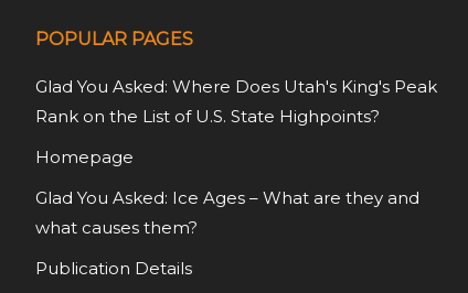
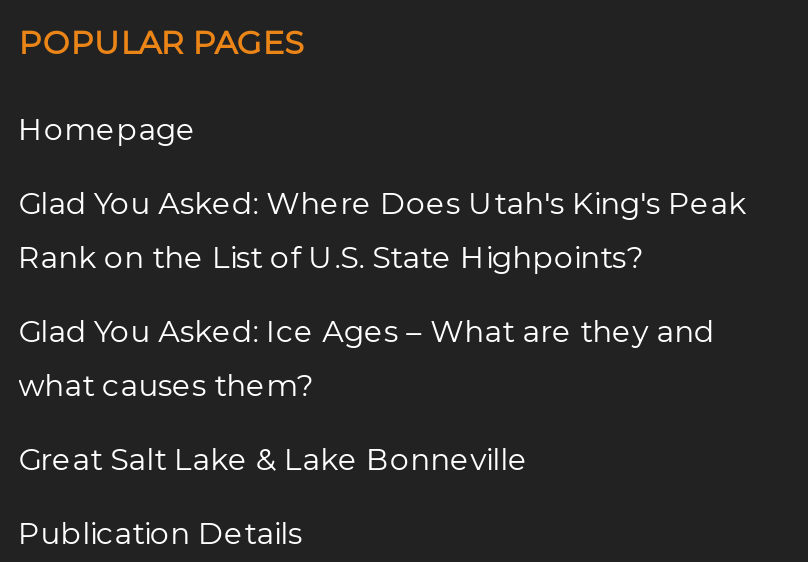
moved [35,146,133,167] -> [18,110,196,148]: Homepage
none -> [18,440,528,478] Great Salt Lake & Lake Bonneville

